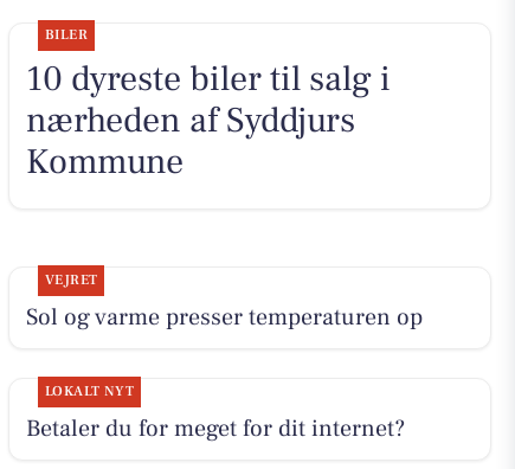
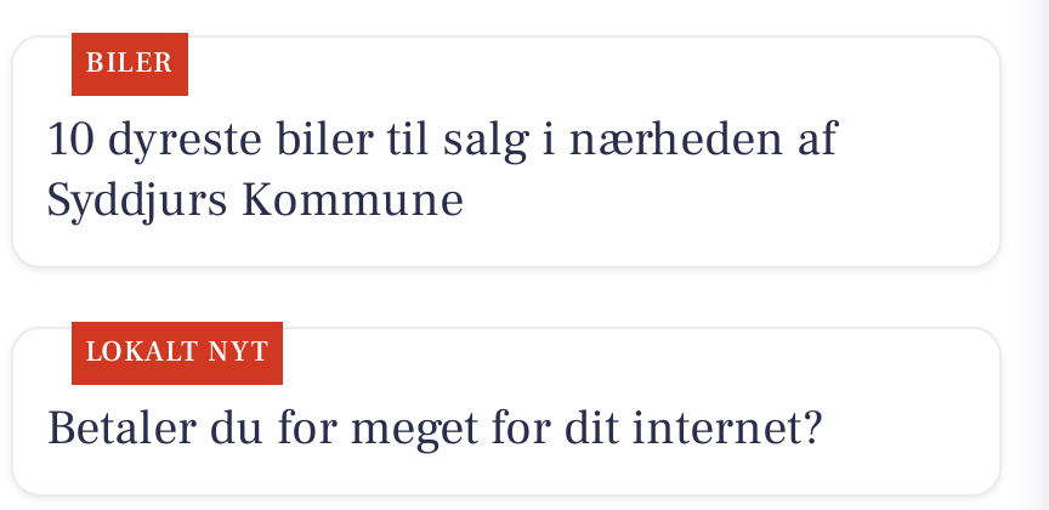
[26,56,422,332] 10 dyreste biler til salg i | nærheden af Syddjurs | Kommune | VEJRET | Sol og varme presser temperaturen op -> [46,108,836,232] 10 dyreste biler til salg i nærheden af | Syddjurs Kommune

